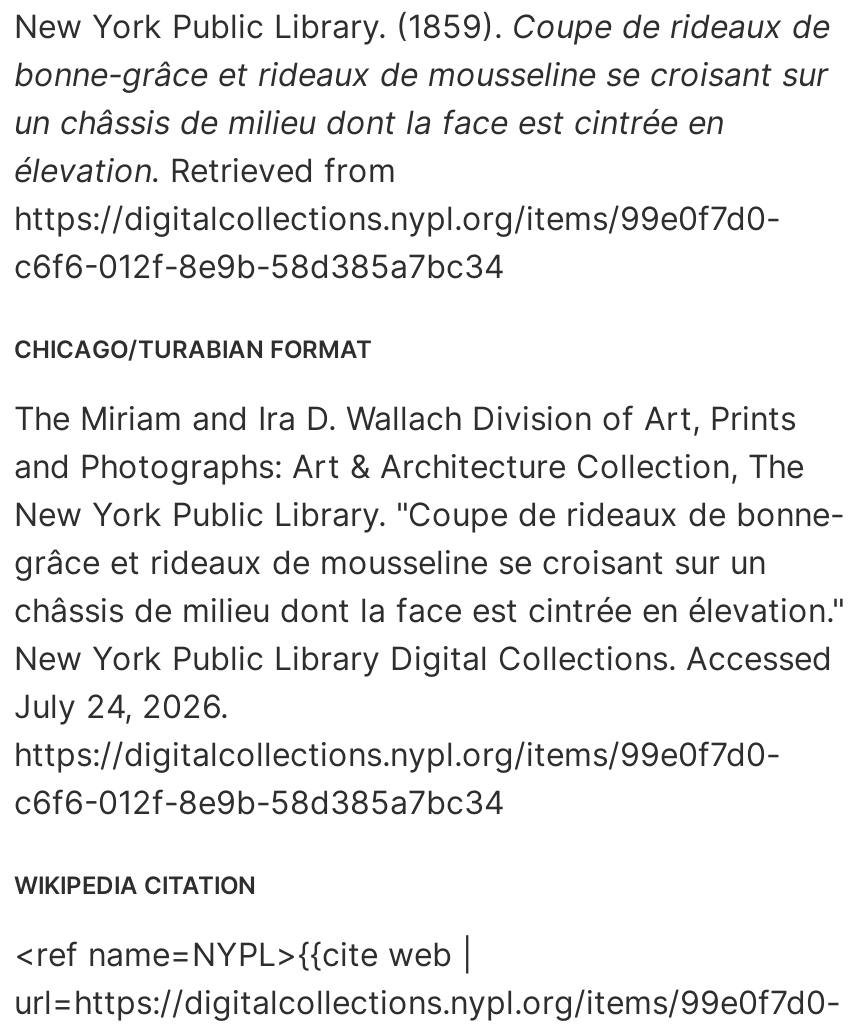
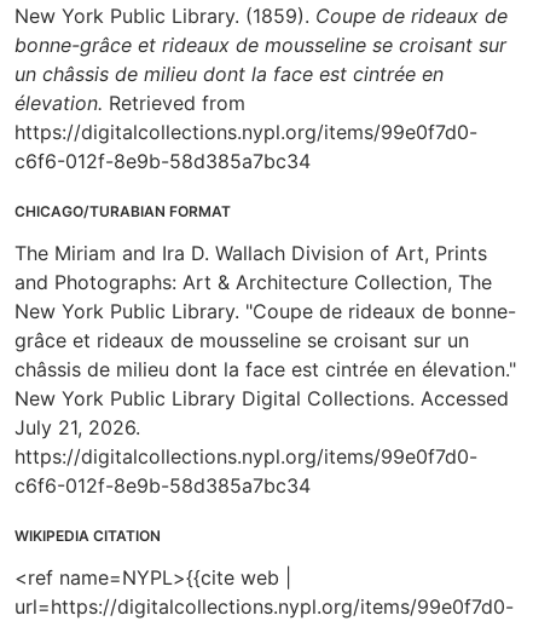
[14,686,228,726] July 24, 2026. -> [15,415,140,439] July 21, 2026.

